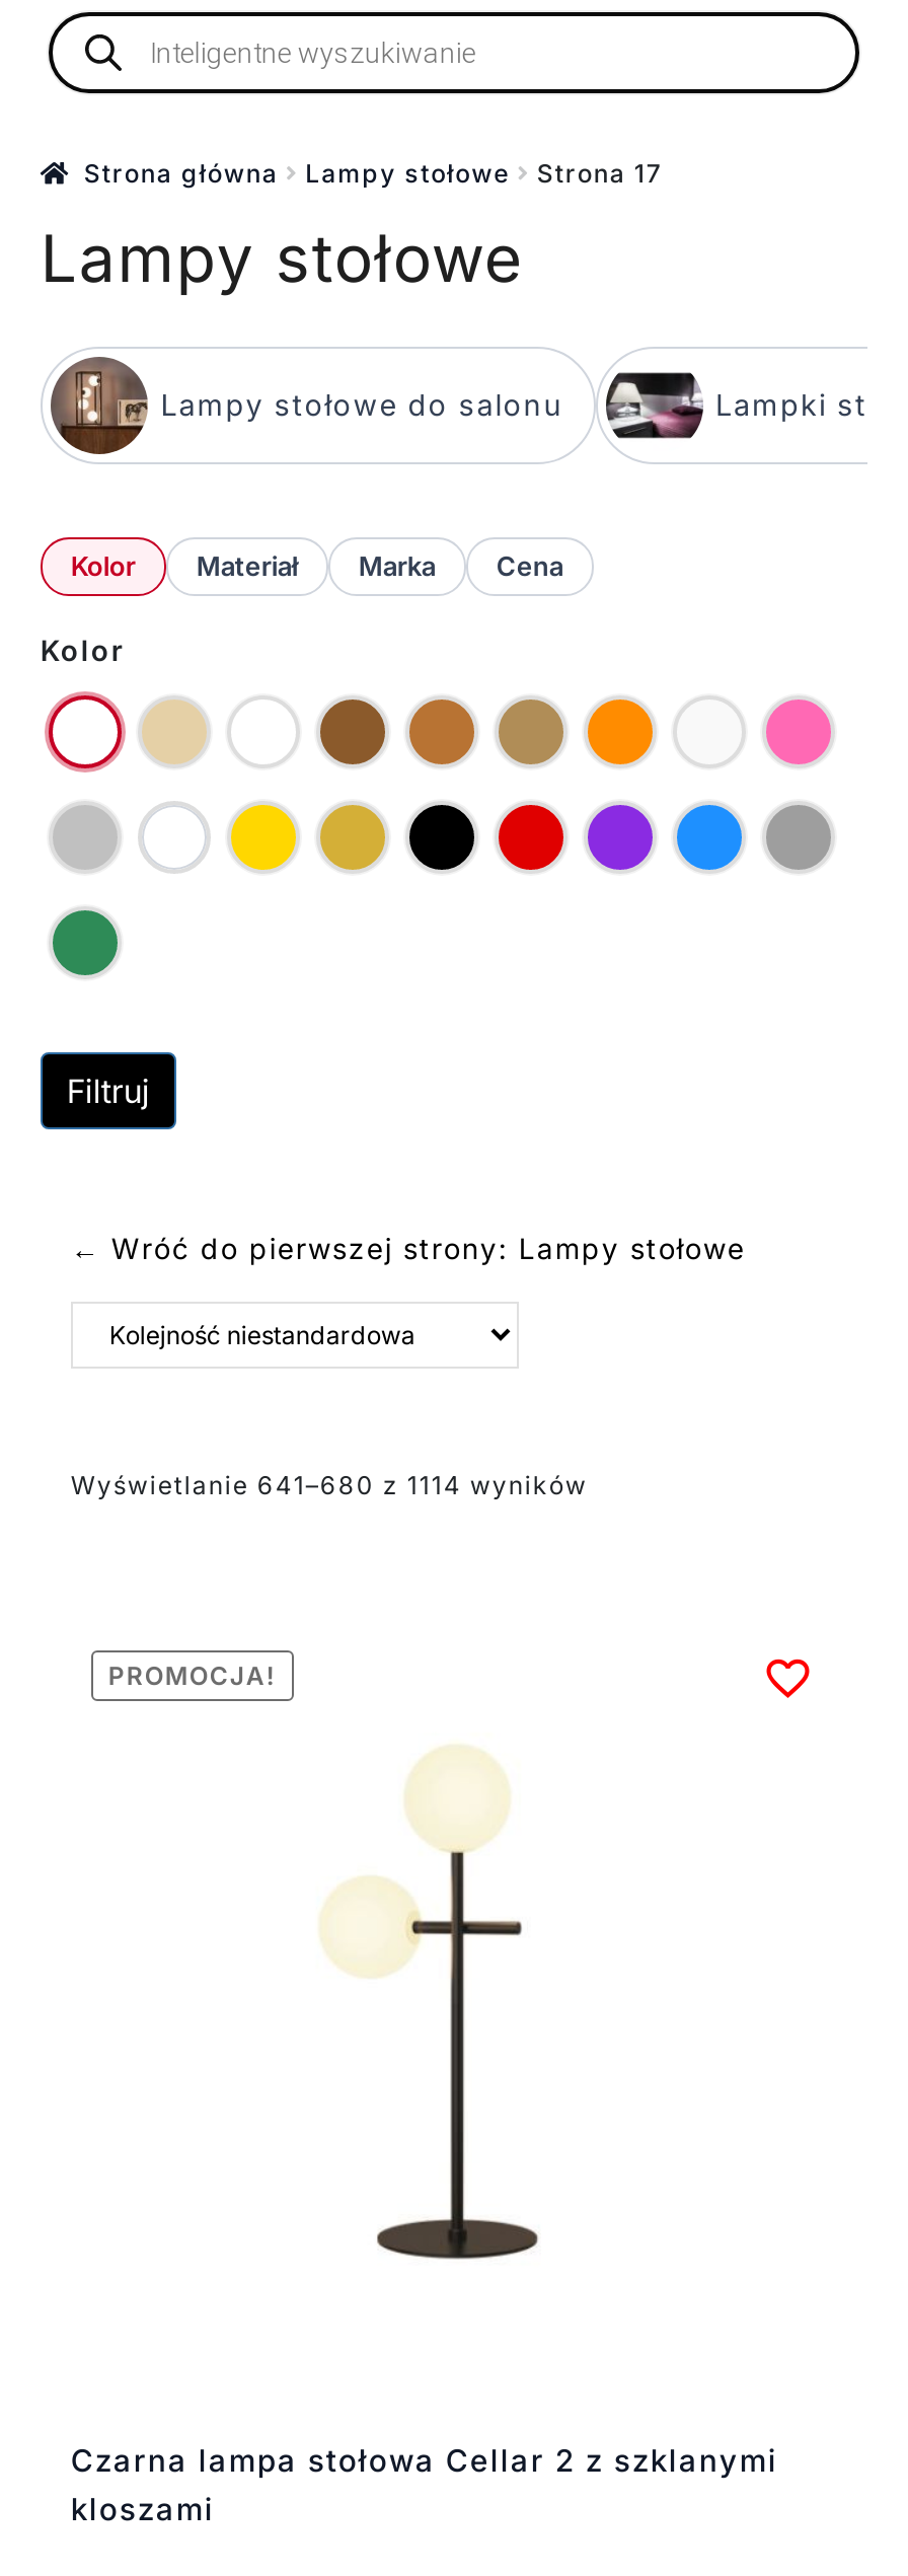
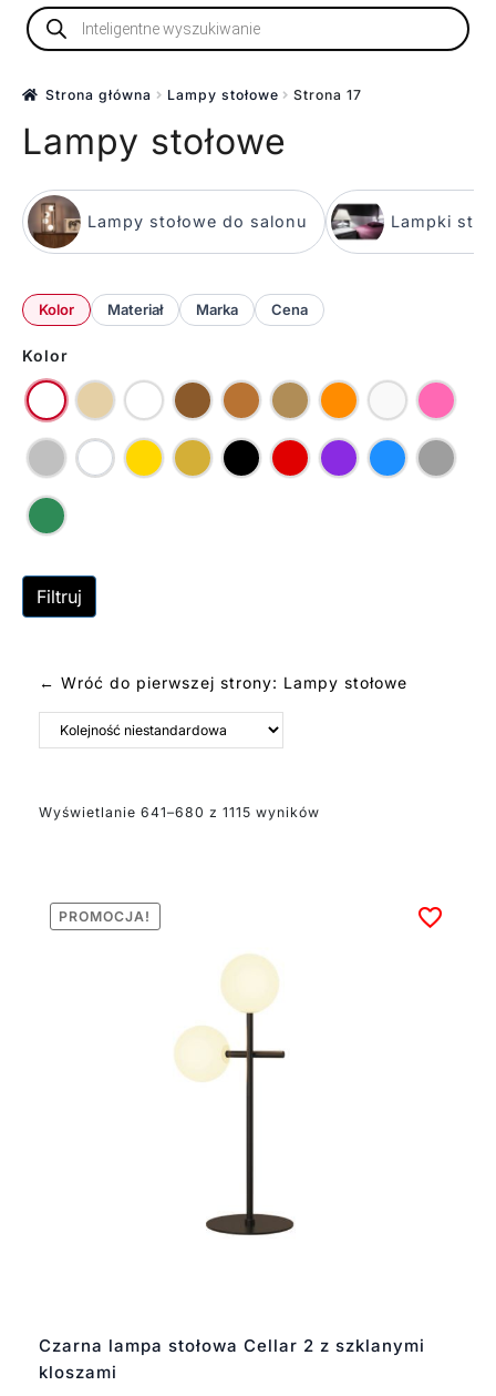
[71,1471,587,1501] Wyświetlanie 641–680 z 1114 wyników -> [39,804,320,821] Wyświetlanie 641–680 z 1115 wyników

